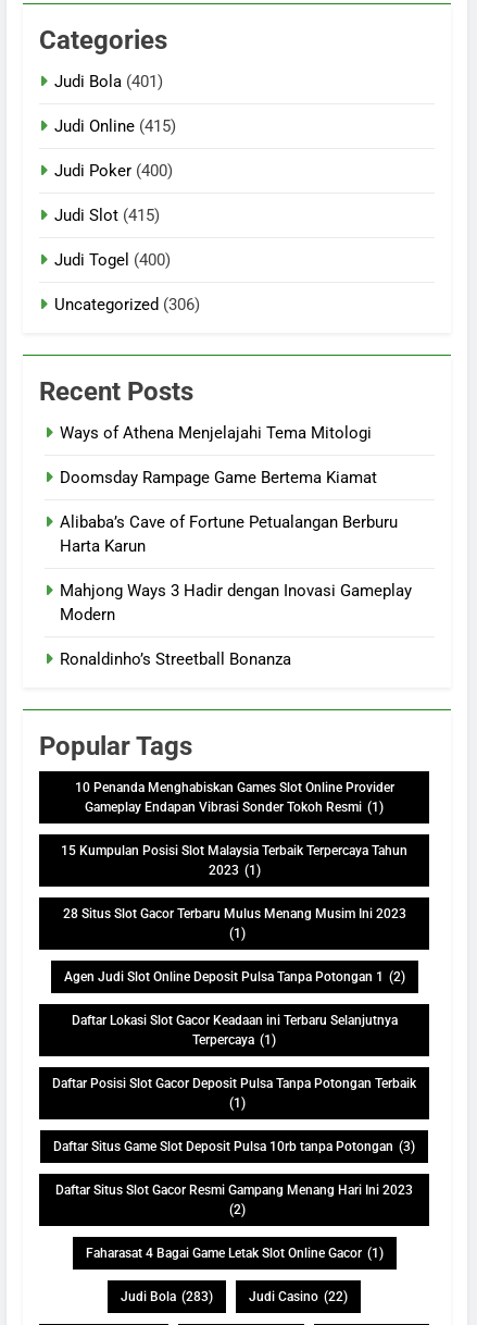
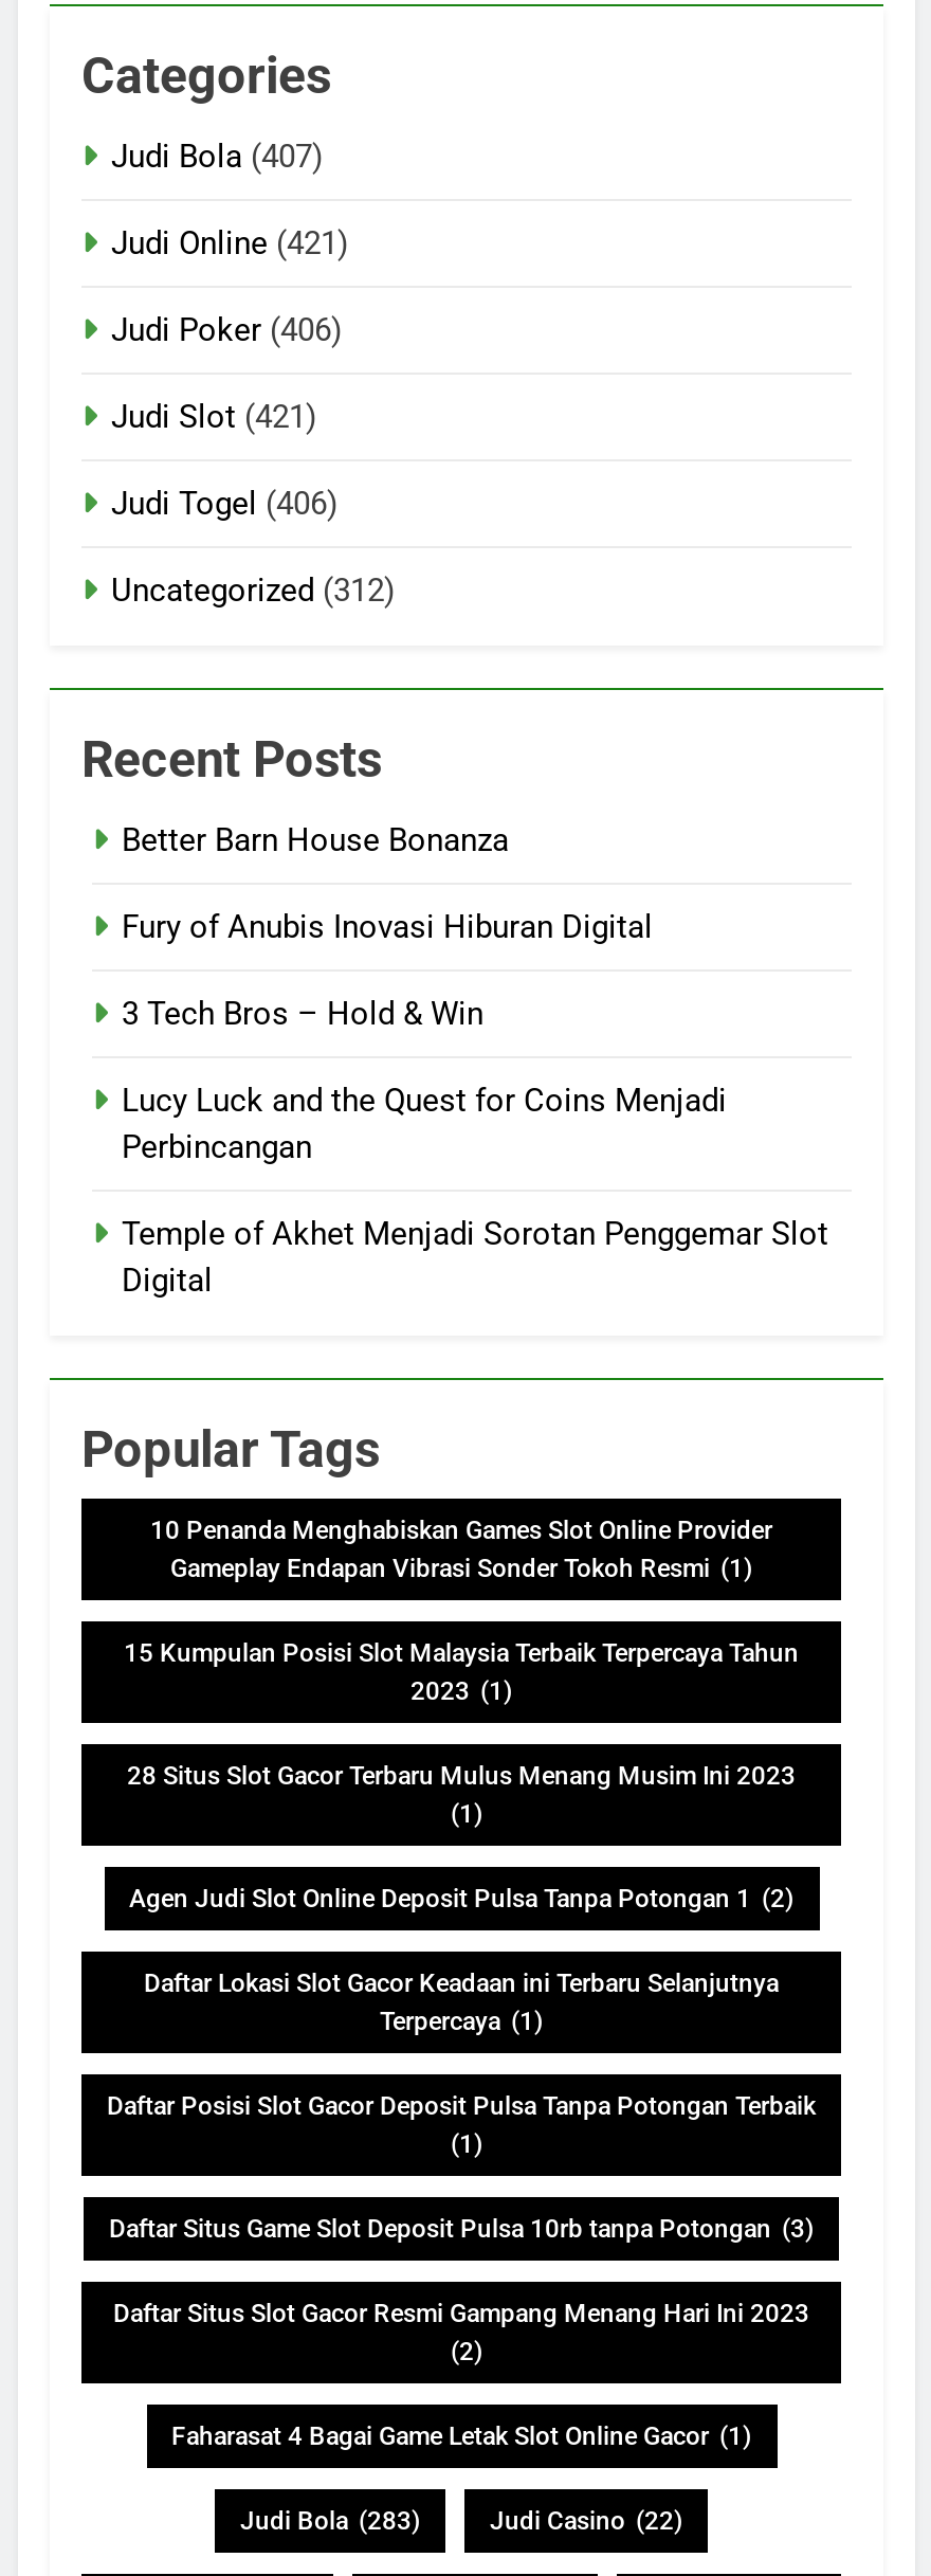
[54,72,163,91] Judi Bola (401) -> [111,138,323,176] Judi Bola (407)
[54,117,176,136] Judi Online (415) -> [111,225,348,263] Judi Online (421)
[54,161,173,181] Judi Poker (400) -> [111,311,342,349] Judi Poker (406)
[54,206,160,225] Judi Slot (415) -> [111,398,316,436] Judi Slot (421)
[54,250,171,270] Judi Togel (400) -> [111,485,337,523] Judi Togel (406)
[54,295,200,314] Uncategorized (306) -> [111,572,395,610] Uncategorized (312)
[60,423,372,443] Ways of Athena Menjelajahi Tema Mitologi -> [122,821,509,860] Better Barn House Bonanza
[60,468,377,487] Doomsday Rampage Game Bertema Kiamat -> [122,908,653,946] Fury of Anubis Inovasi Hiburan Digital
[60,512,398,556] Alibaba’s Cave of Fortune Petualangan Berburu | Harta Karun -> [122,995,483,1033] 3 Tech Bros – Hold & Win
[60,581,412,625] Mahjong Ways 3 Hadir dengan Inovasi Gameplay | Modern -> [122,1082,727,1167] Lucy Luck and the Quest for Coins Menjadi | Perbincangan
[60,650,291,669] Ronaldinho’s Streetball Bonanza -> [122,1215,828,1300] Temple of Akhet Menjadi Sorotan Penggemar Slot | Digital

